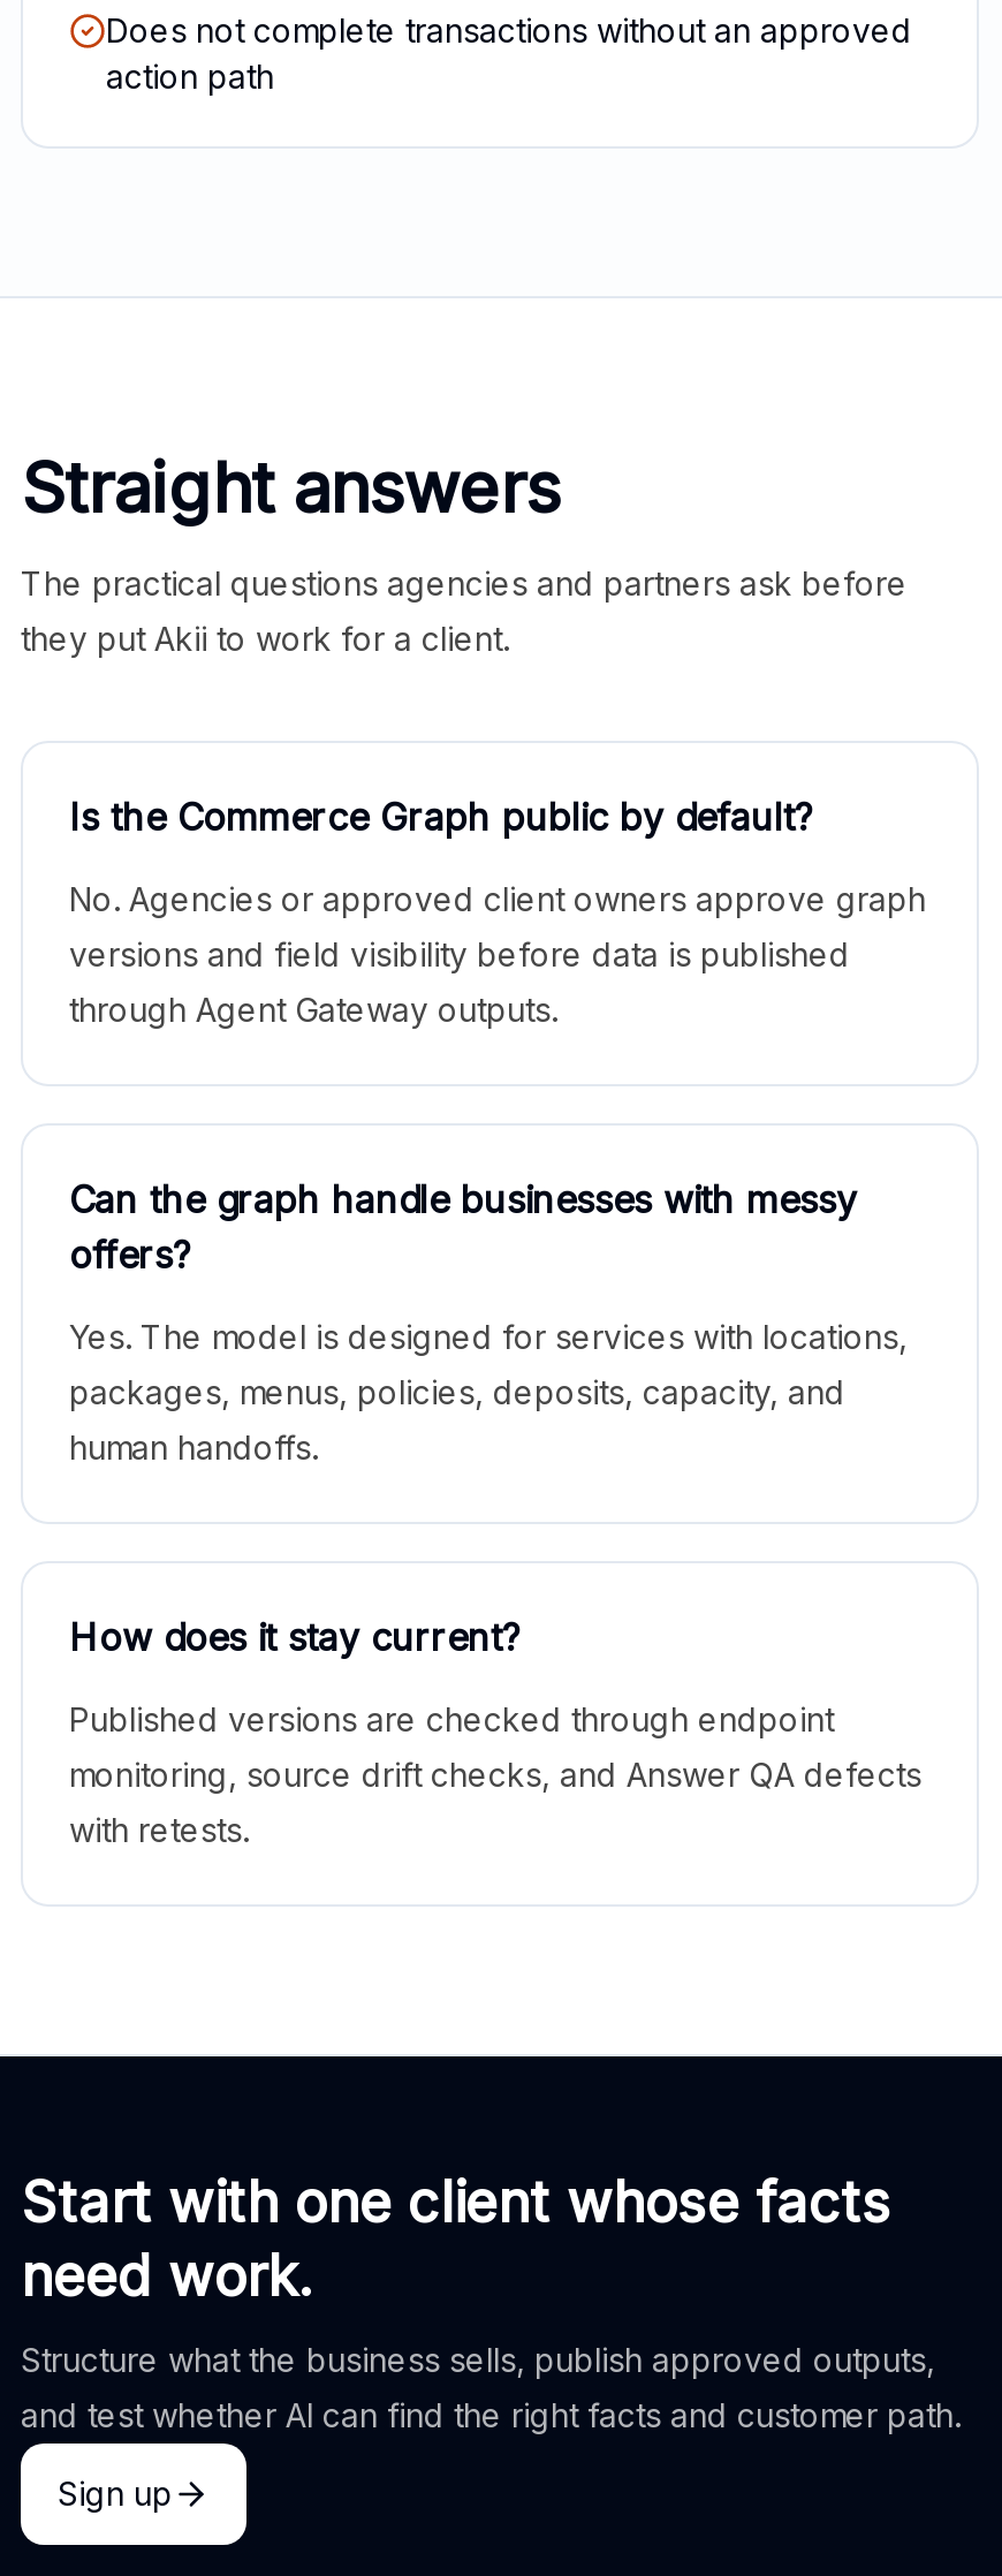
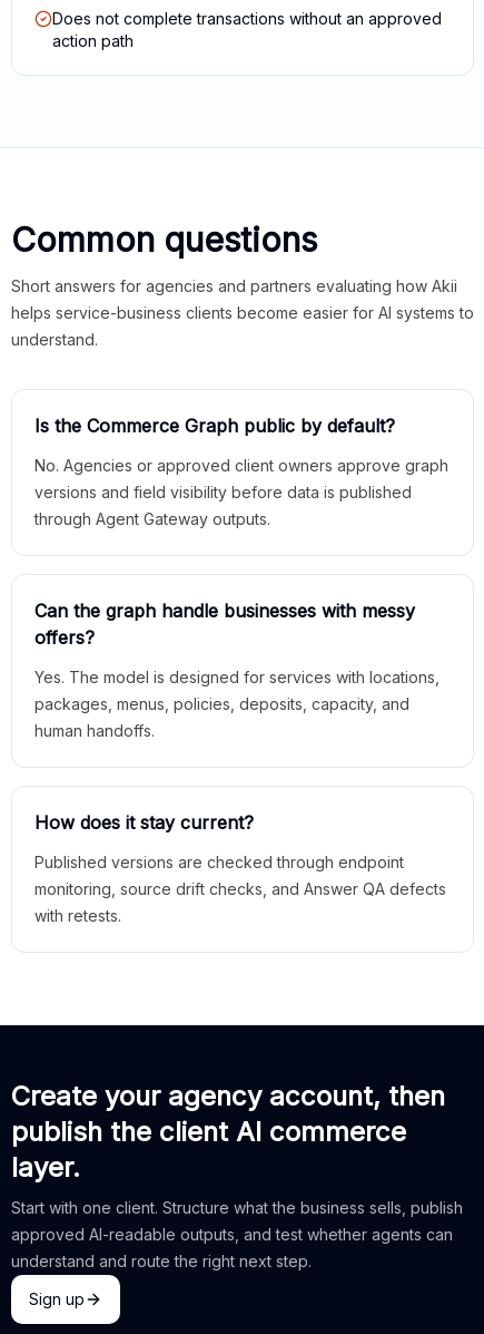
[21,446,908,658] Straight answers | The practical questions agencies and partners ask before | they put Akii to work for a client. -> [11,220,474,349] Common questions | Short answers for agencies and partners evaluating how Akii | helps service-business clients become easier for AI systems to | understand.
[21,2169,961,2434] Start with one client whose facts | need work. | Structure what the business sells, publish approved outputs, | and test whether AI can find the right facts and customer path. -> [11,1080,463,1270] Create your agency account, then | publish the client AI commerce | layer. | Start with one client. Structure what the business sells, publish | approved AI-readable outputs, and test whether agents can | understand and route the right next step.

